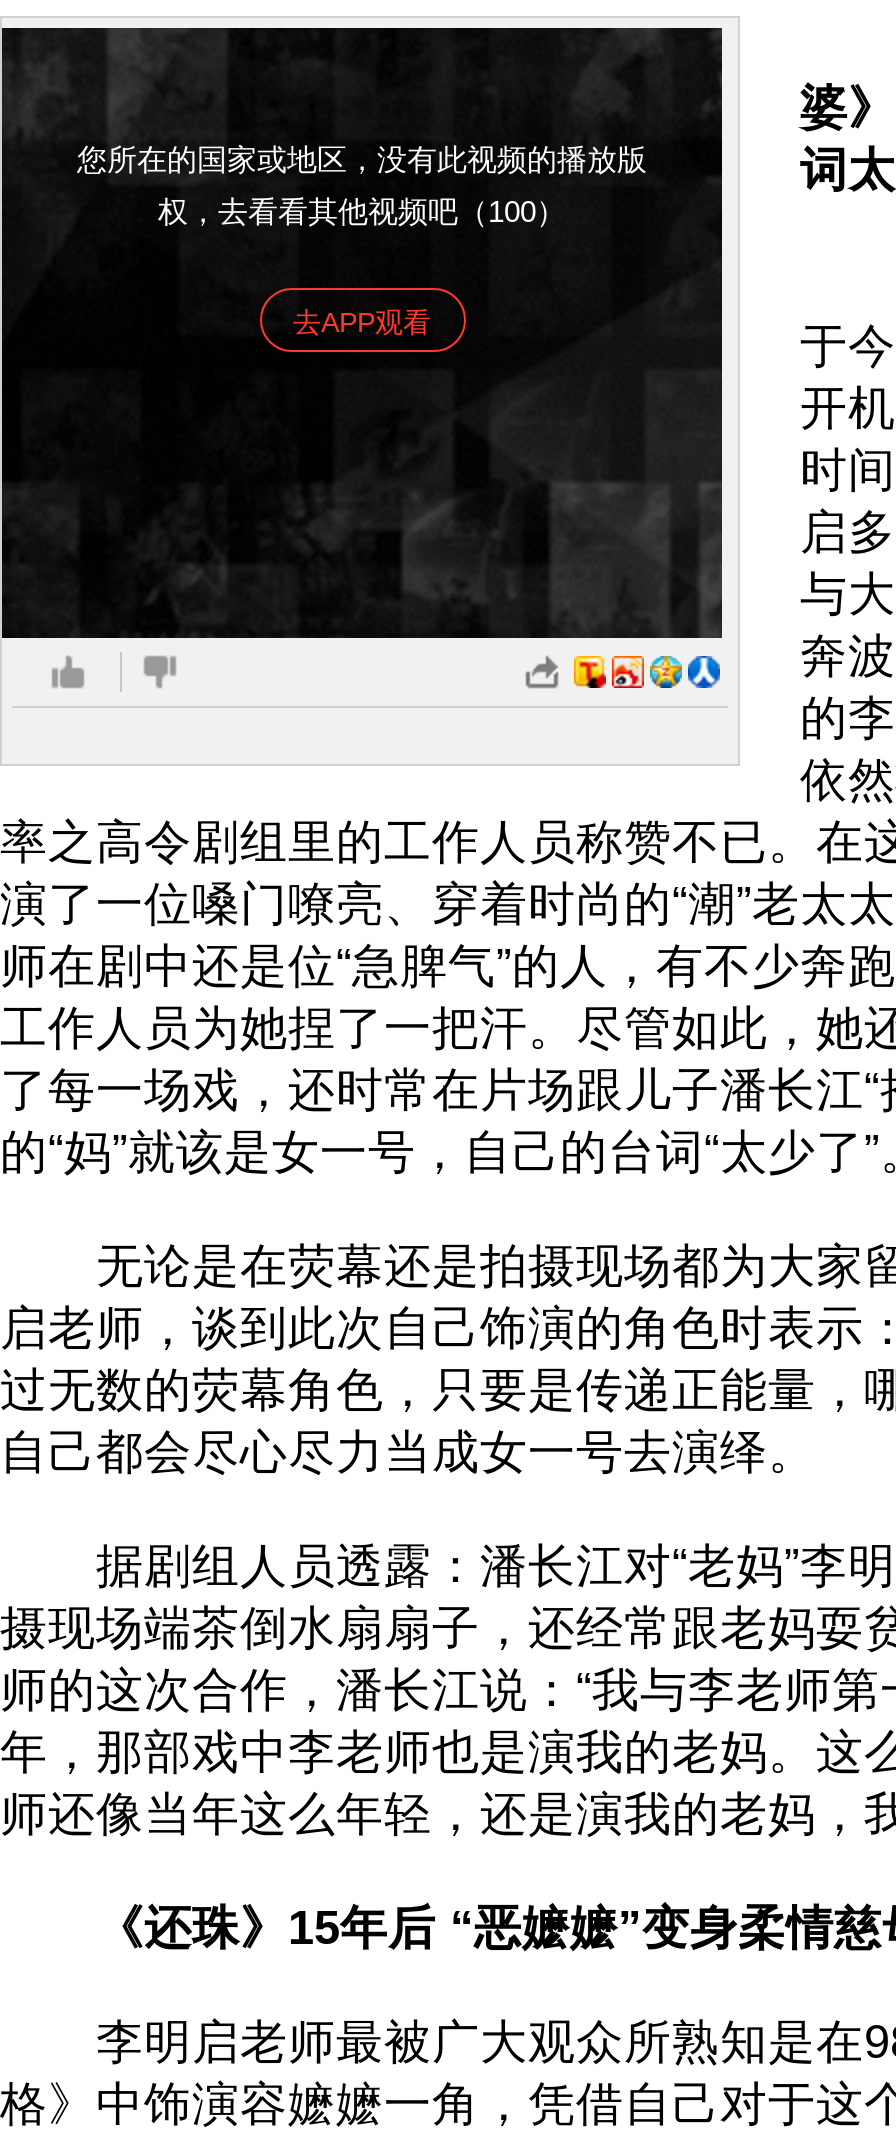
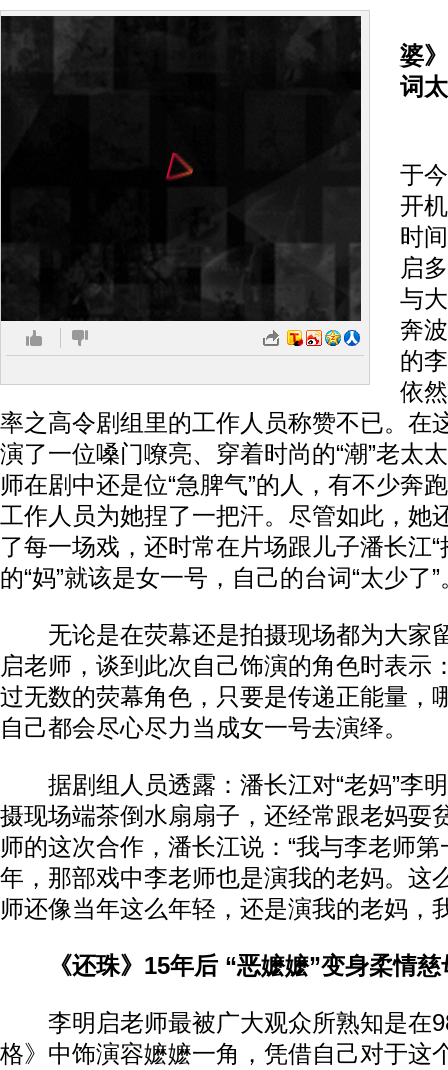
[77,141,647,337] 您所在的国家或地区，没有此视频的播放版 | 权，去看看其他视频吧（100） | 去APP观看 -> none

